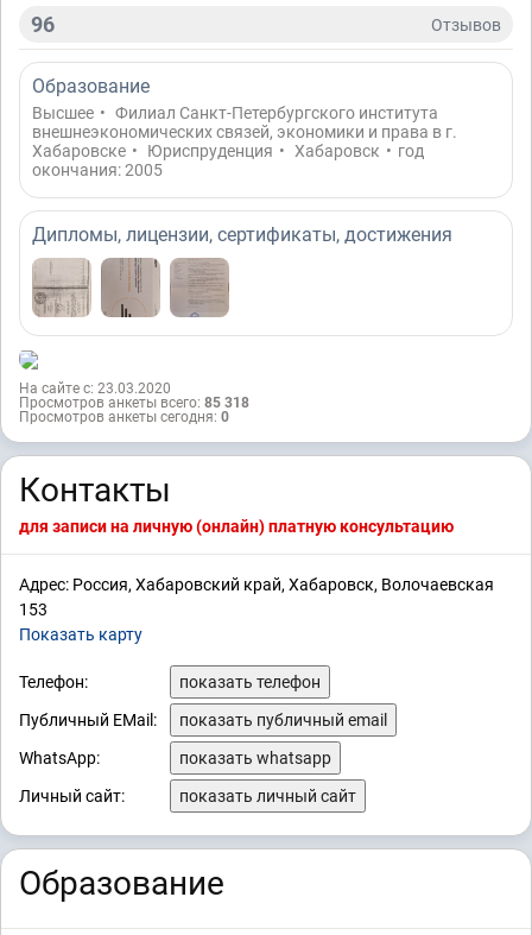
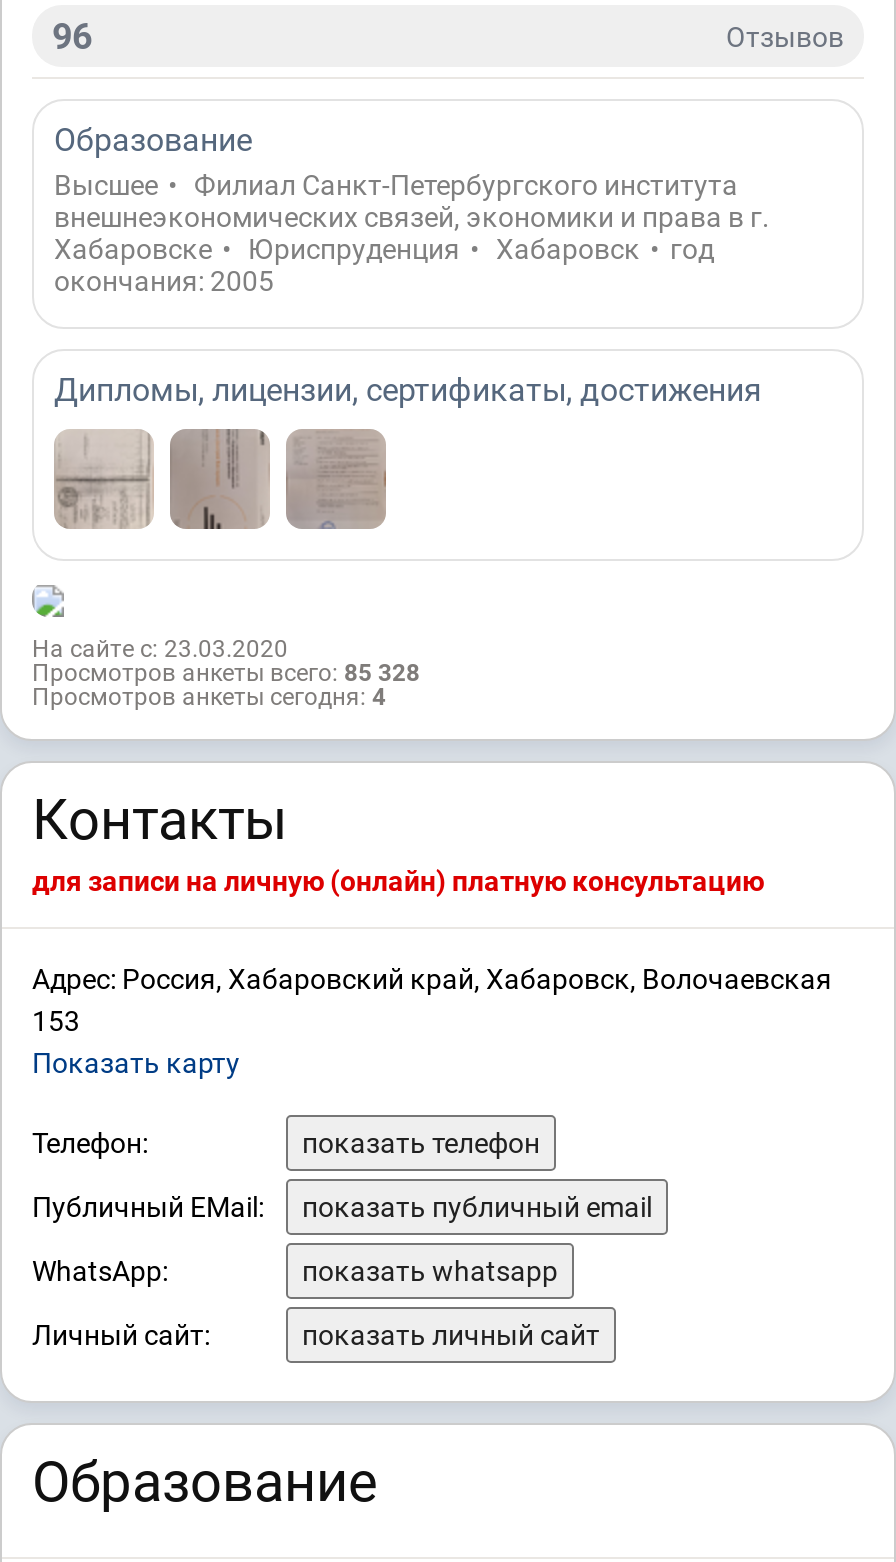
[19,394,249,411] Просмотров анкеты всего: 85 318 -> [32,658,420,686] Просмотров анкеты всего: 85 328
[19,408,229,425] Просмотров анкеты сегодня: 0 -> [32,682,386,710] Просмотров анкеты сегодня: 4

